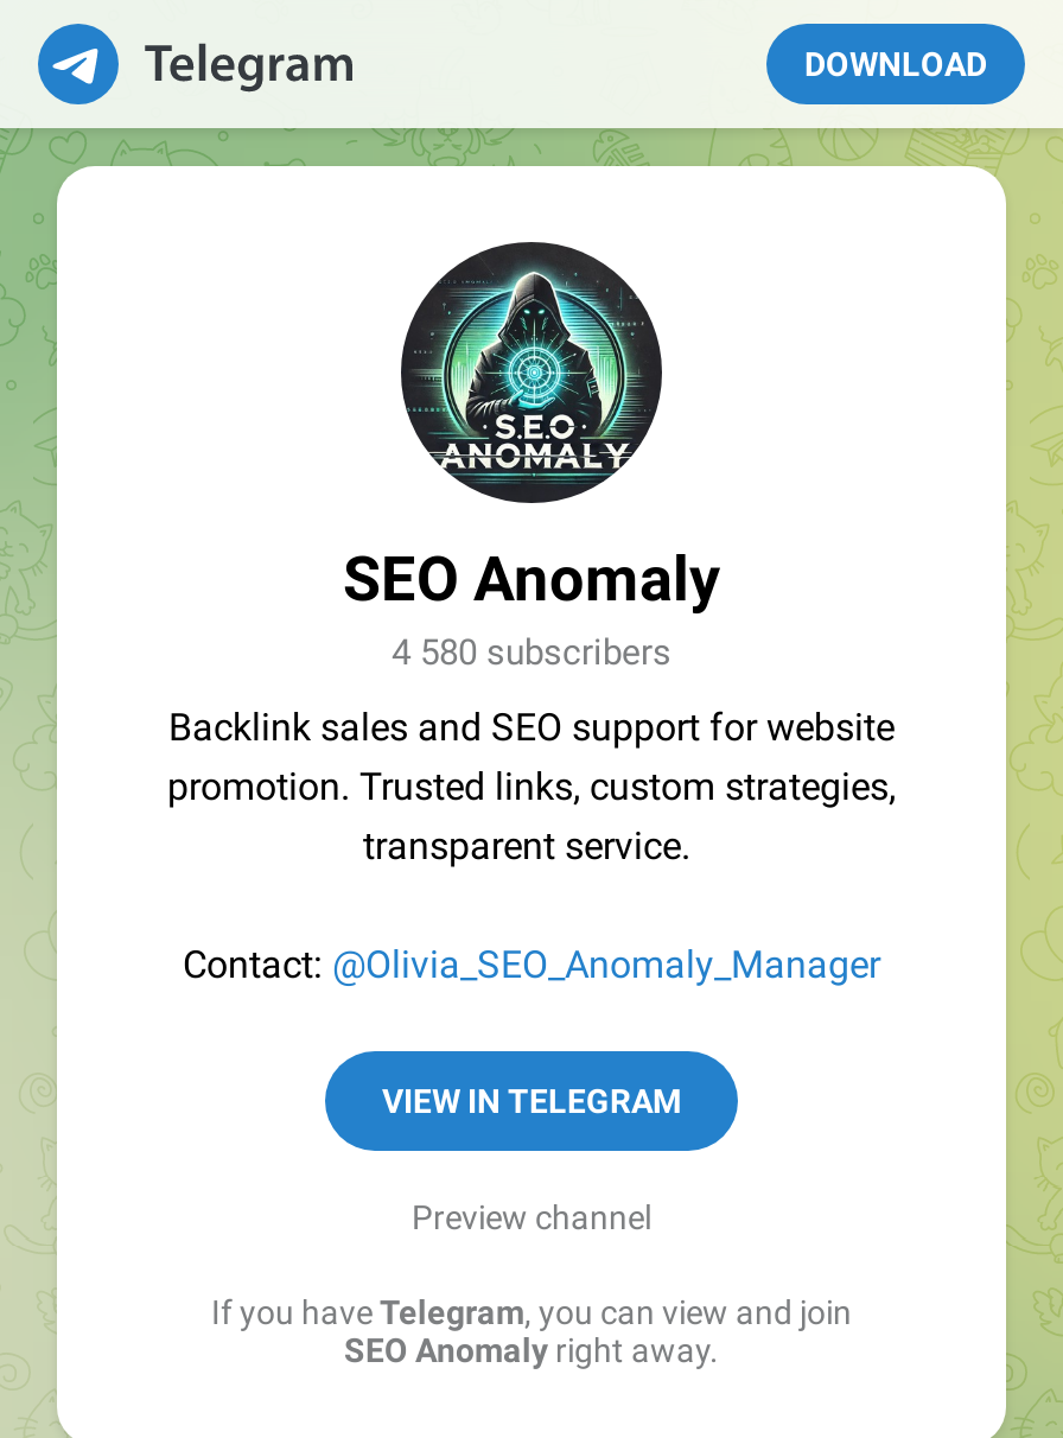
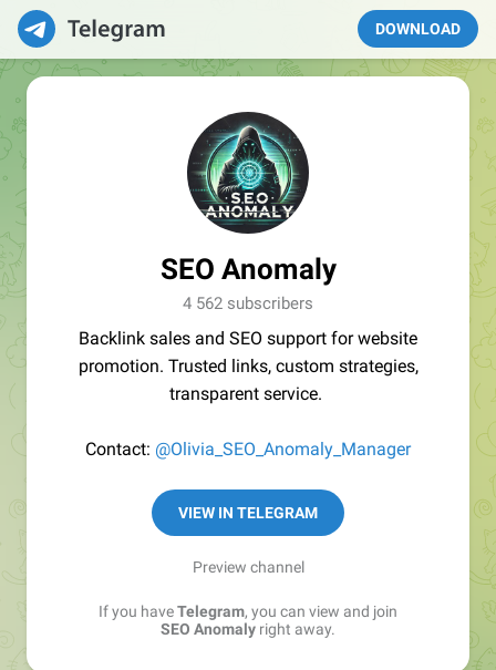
[392,631,671,674] 4 580 subscribers -> [183,293,313,313] 4 562 subscribers

